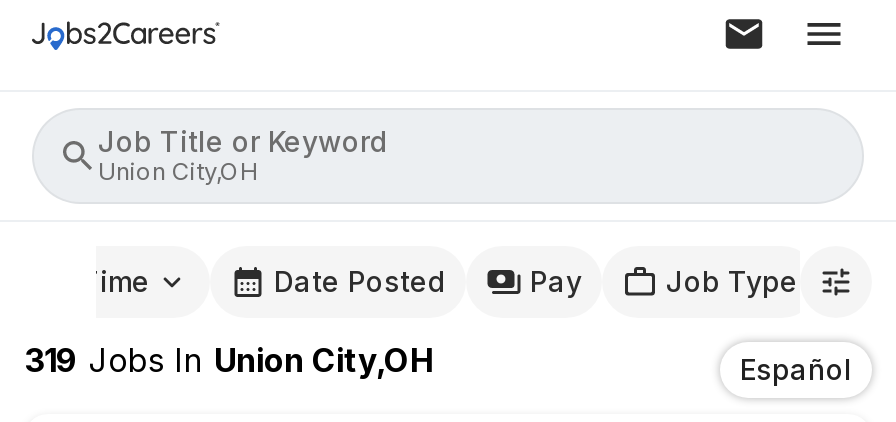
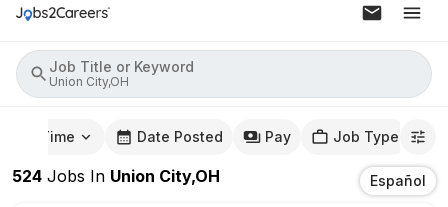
[24,340,434,380] 319 Jobs In Union City,OH -> [12,166,220,186] 524 Jobs In Union City,OH

